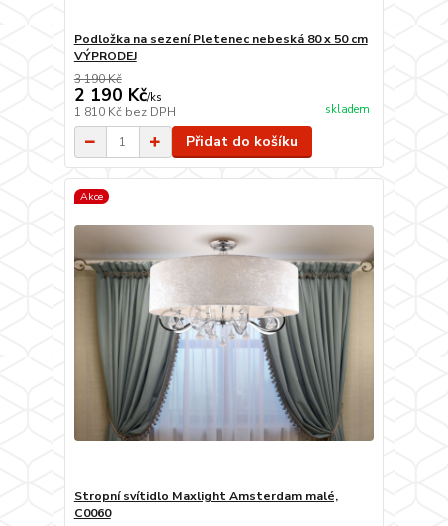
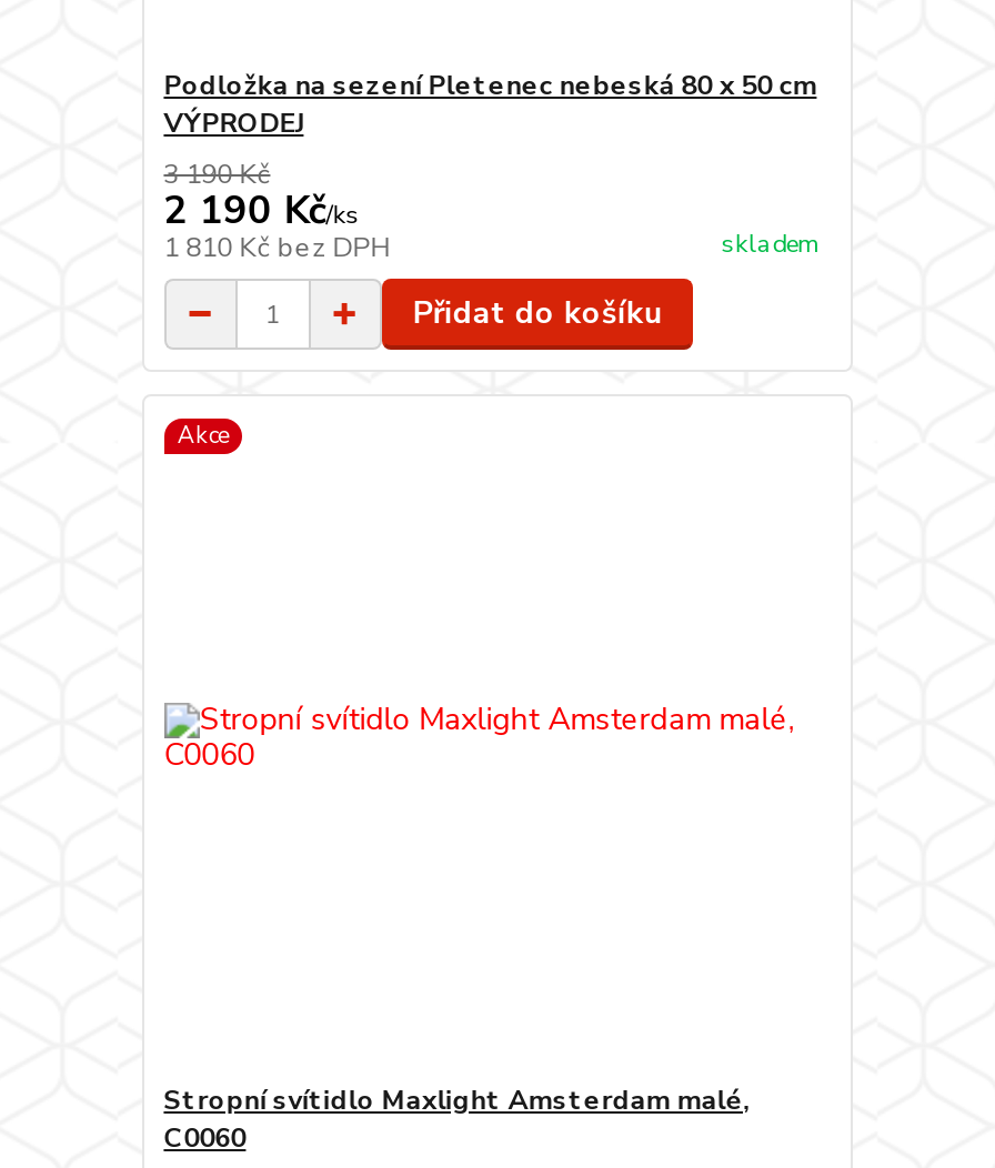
[73,224,375,442] [image] -> none

